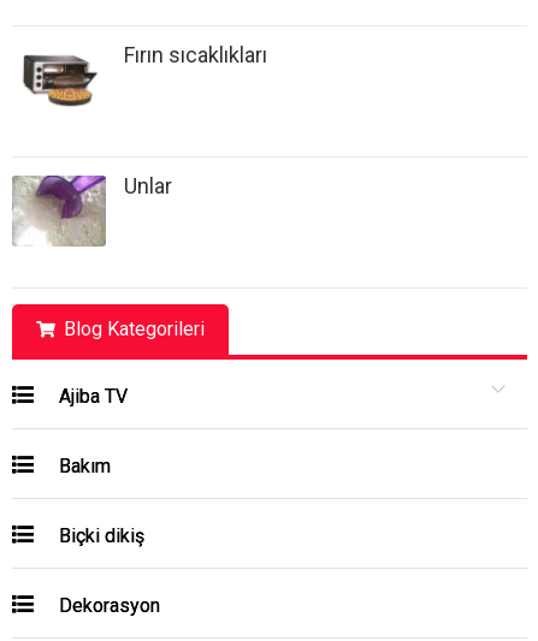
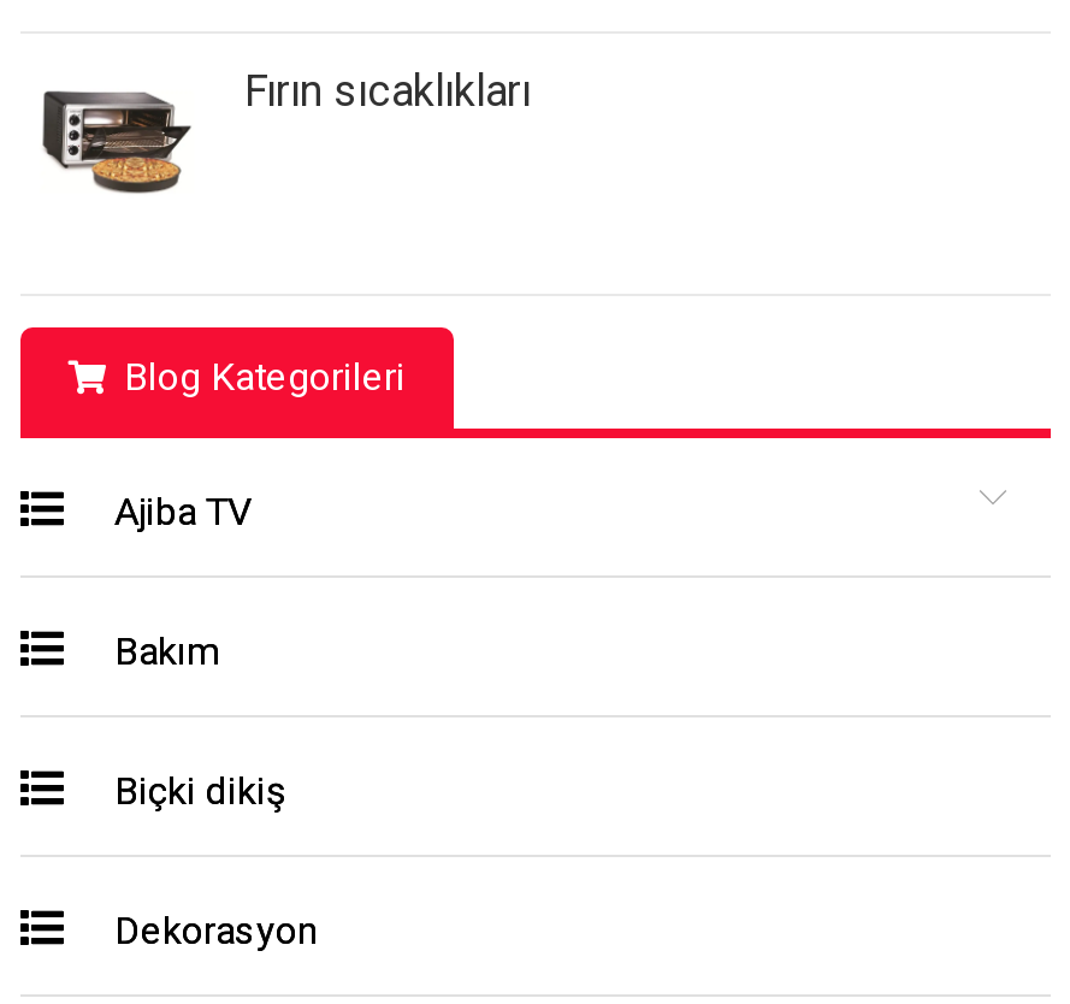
[11,173,172,248] [image] | Unlar -> none

